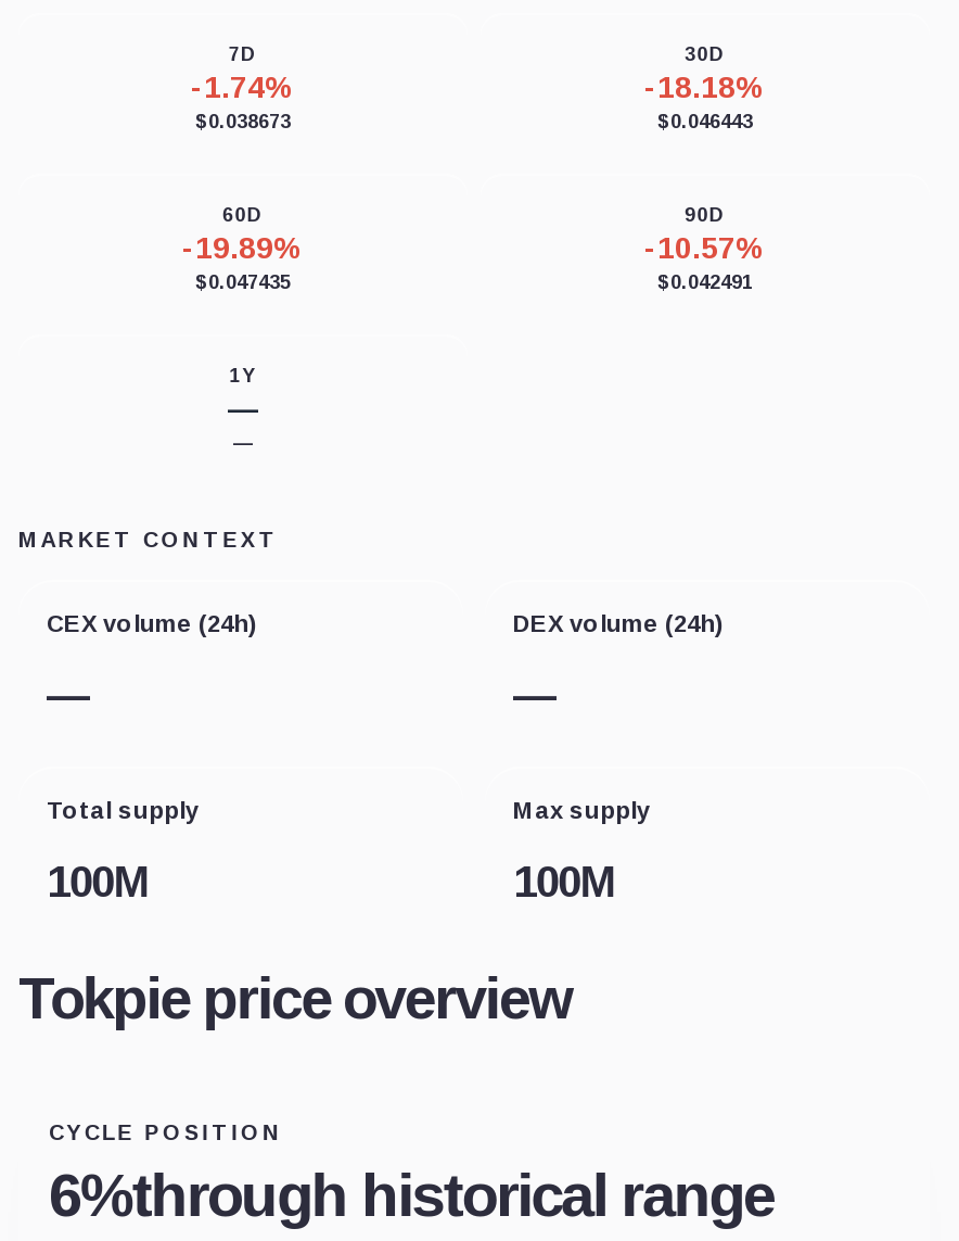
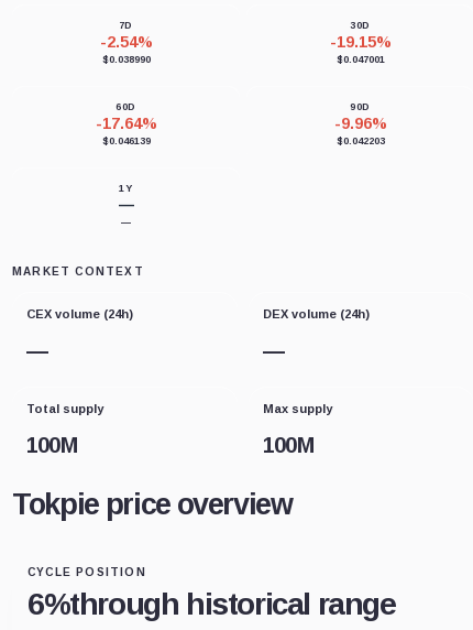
[191,68,295,103] -1.74% -> [100,32,152,50] -2.54%
[644,68,766,103] -18.18% -> [329,32,391,50] -19.15%
[195,110,291,131] $0.038673 -> [102,53,150,64] $0.038990
[657,110,753,131] $0.046443 -> [336,53,384,64] $0.047001
[182,229,304,264] -19.89% -> [95,114,157,132] -17.64%
[644,229,766,264] -10.57% -> [334,114,387,132] -9.96%
[195,270,291,292] $0.047435 -> [102,135,150,146] $0.046139
[657,270,753,292] $0.042491 -> [336,135,384,146] $0.042203

